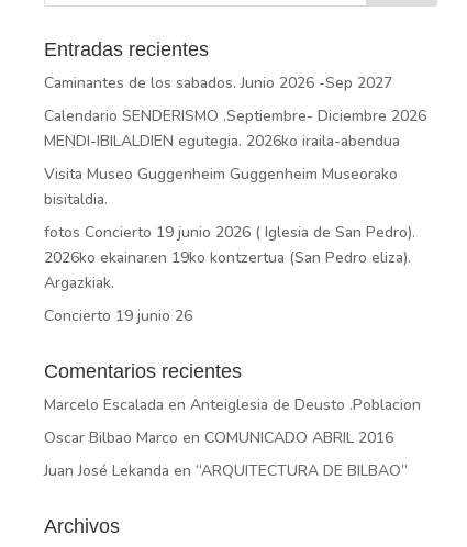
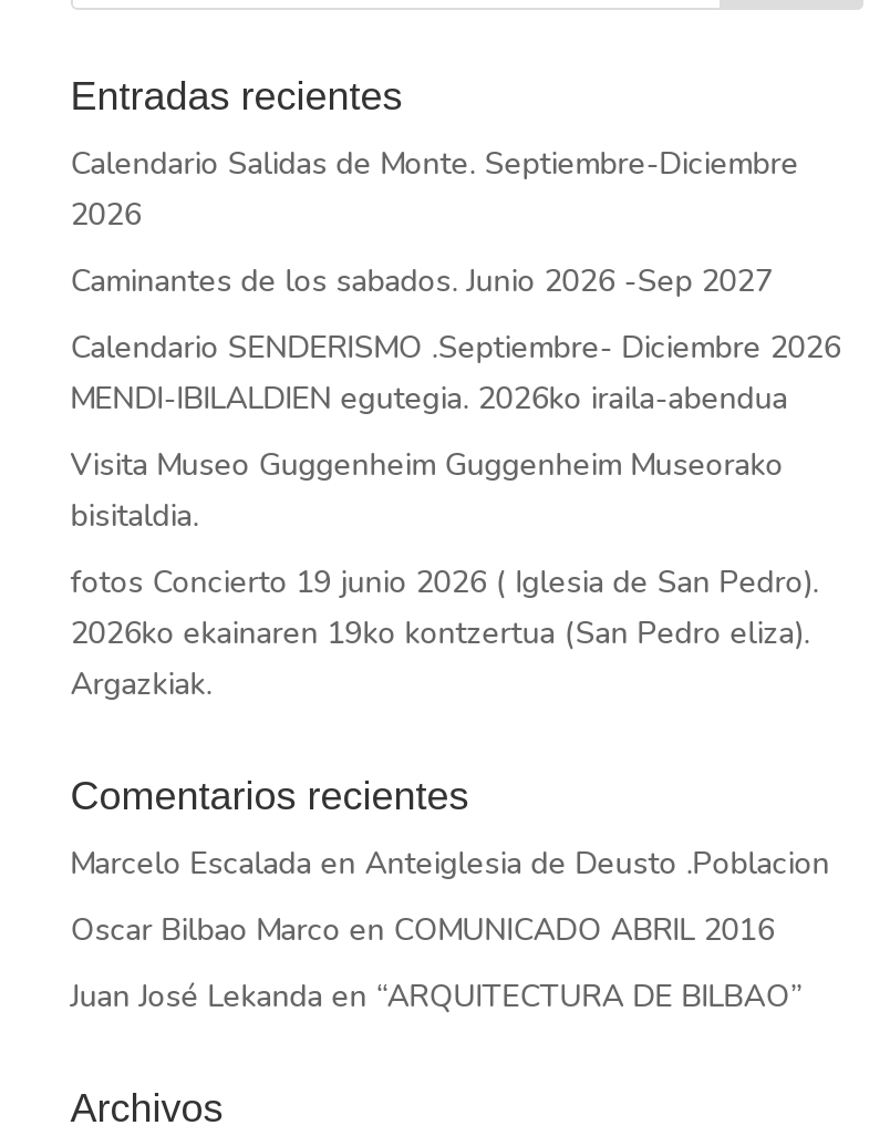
none -> [70,143,799,236] Calendario Salidas de Monte. Septiembre-Diciembre | 2026
moved [44,72,426,293] -> [70,260,841,705]: Caminantes de los sabados. Junio 2026 -Sep 2027 | Calendario SENDERISMO .Septiembre- Diciembre 2026 | MENDI-IBILALDIEN egutegia. 2026ko iraila-abendua | Visita Museo Guggenheim Guggenheim Museorako | bisitaldia. | fotos Concierto 19 junio 2026 ( Iglesia de San Pedro). | 2026ko ekainaren 19ko kontzertua (San Pedro eliza). | Argazkiak.
[44,305,192,326] Concierto 19 junio 26 -> none

